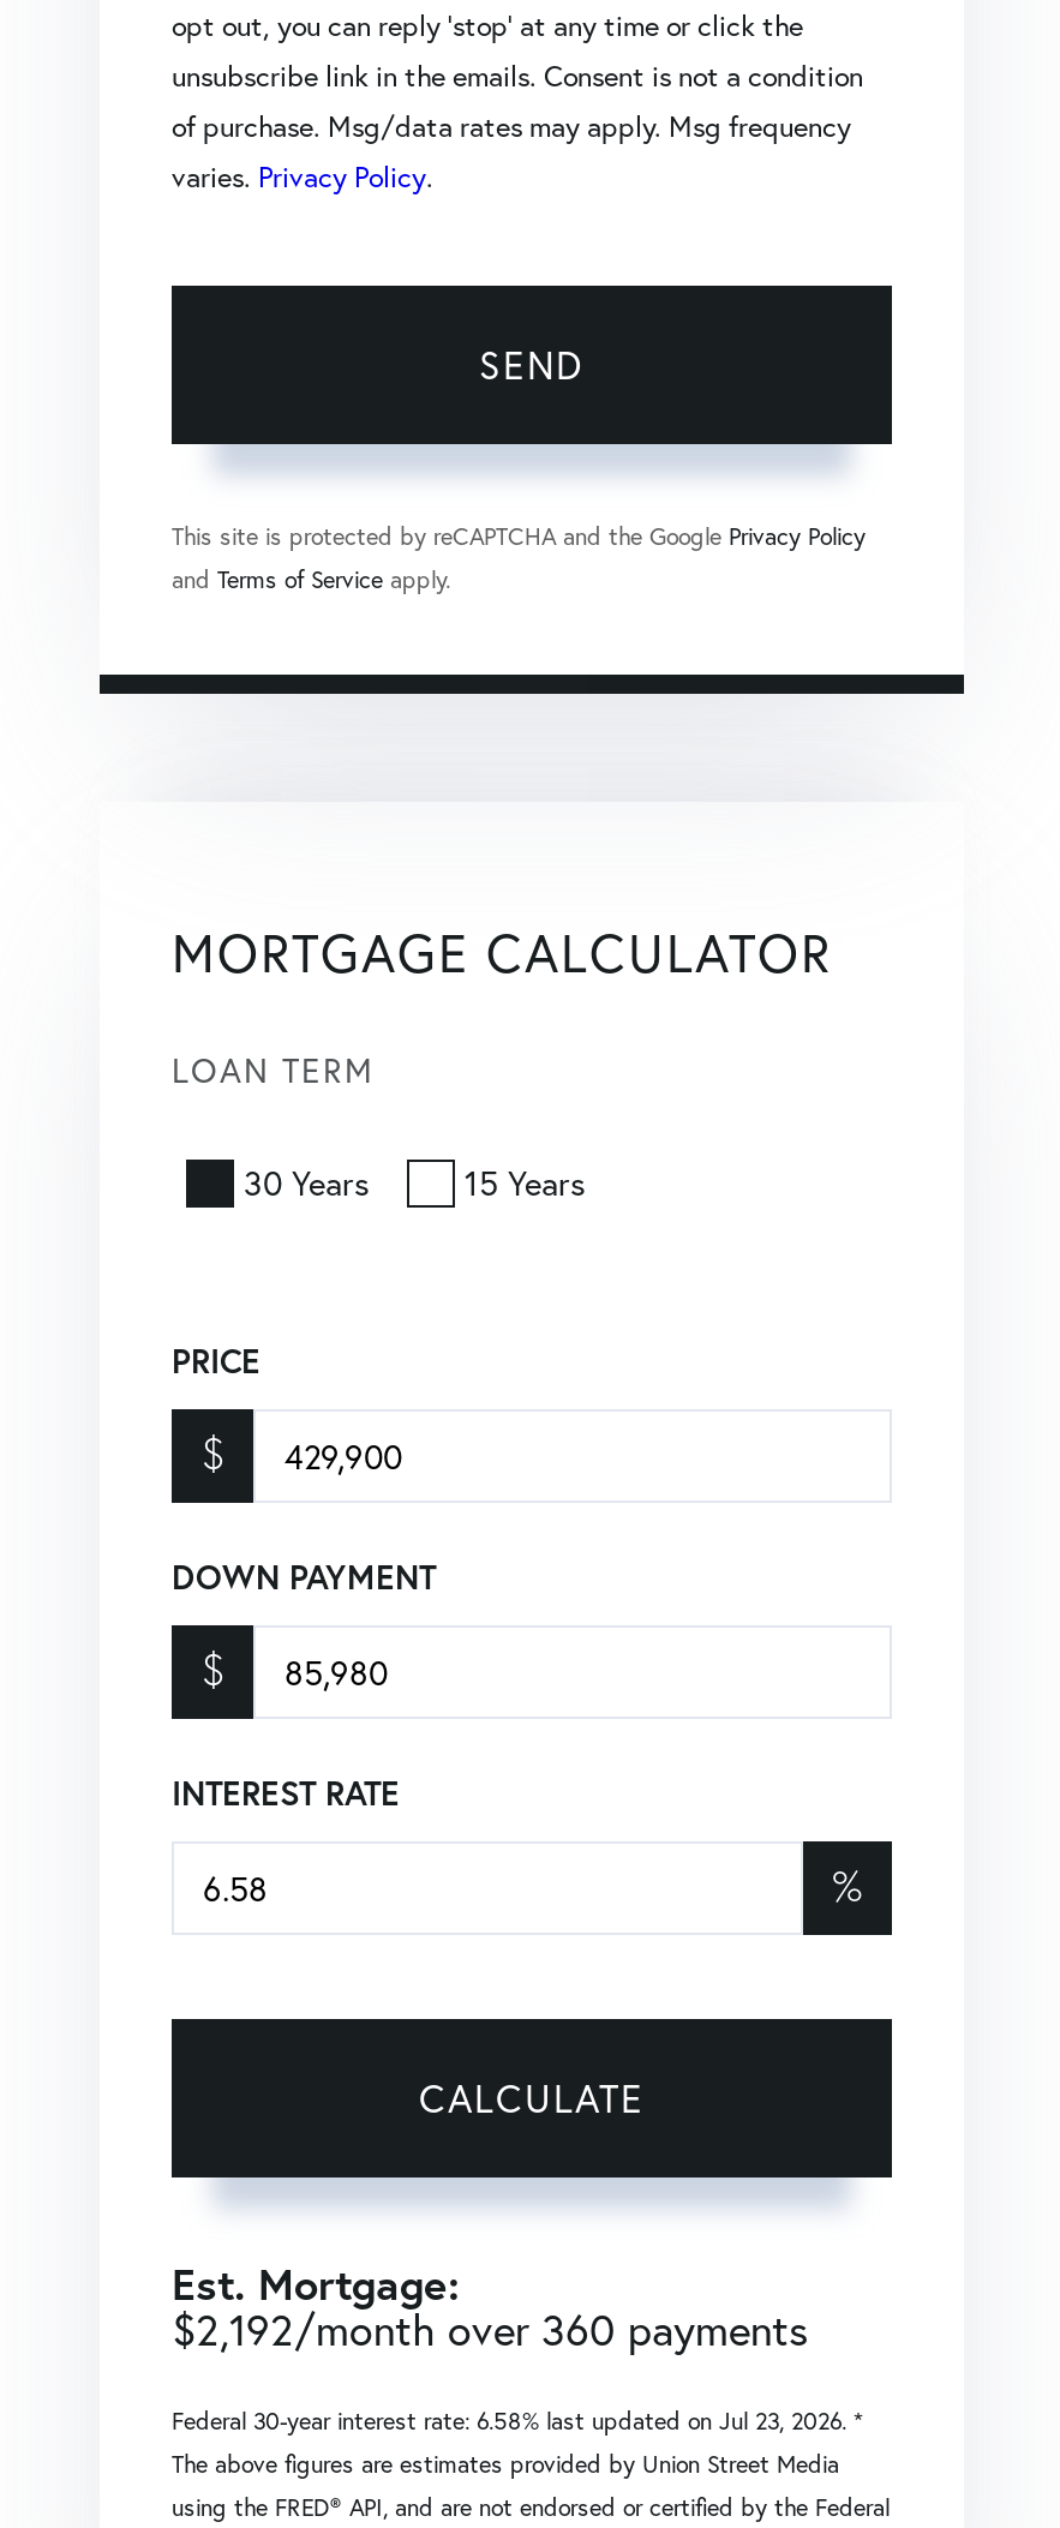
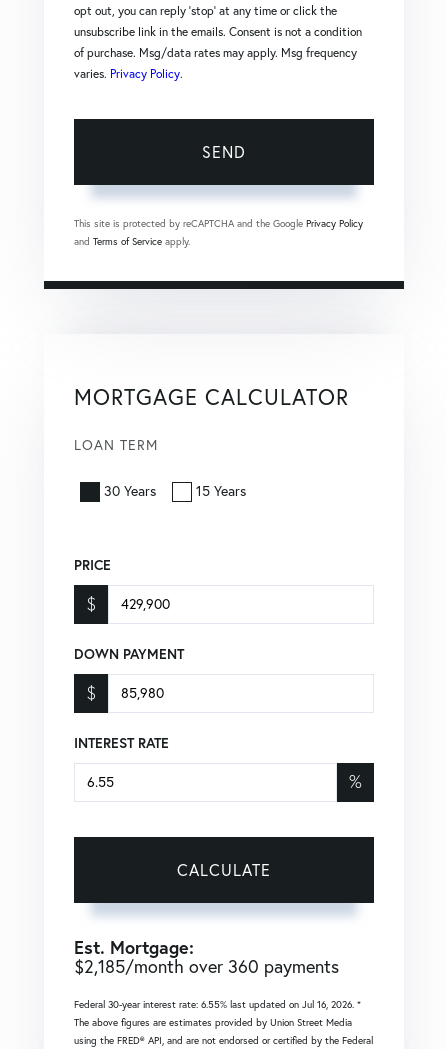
[172,2299,808,2357] $2,192/month over 360 payments -> [74,955,339,978] $2,185/month over 360 payments
[172,2405,863,2436] Federal 30-year interest rate: 6.58% last updated on Jul 23, 2026. * -> [74,998,361,1011] Federal 30-year interest rate: 6.55% last updated on Jul 16, 2026. *

